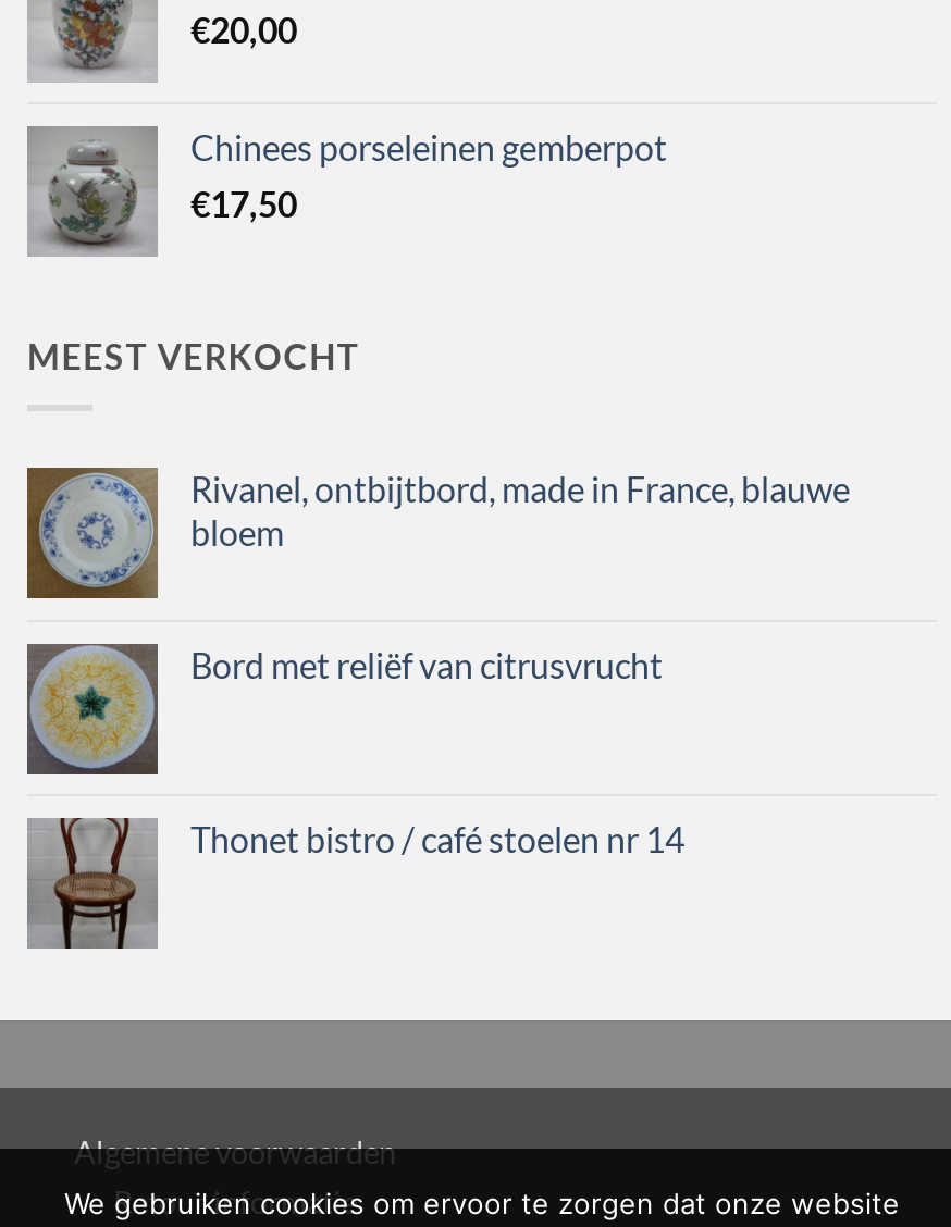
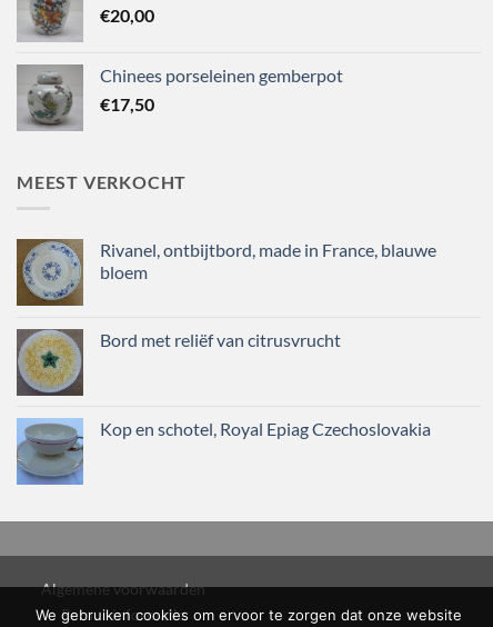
[27,816,684,951] [image] | Thonet bistro / café stoelen nr 14 -> [17,418,431,486] [image] | Kop en schotel, Royal Epiag Czechoslovakia

